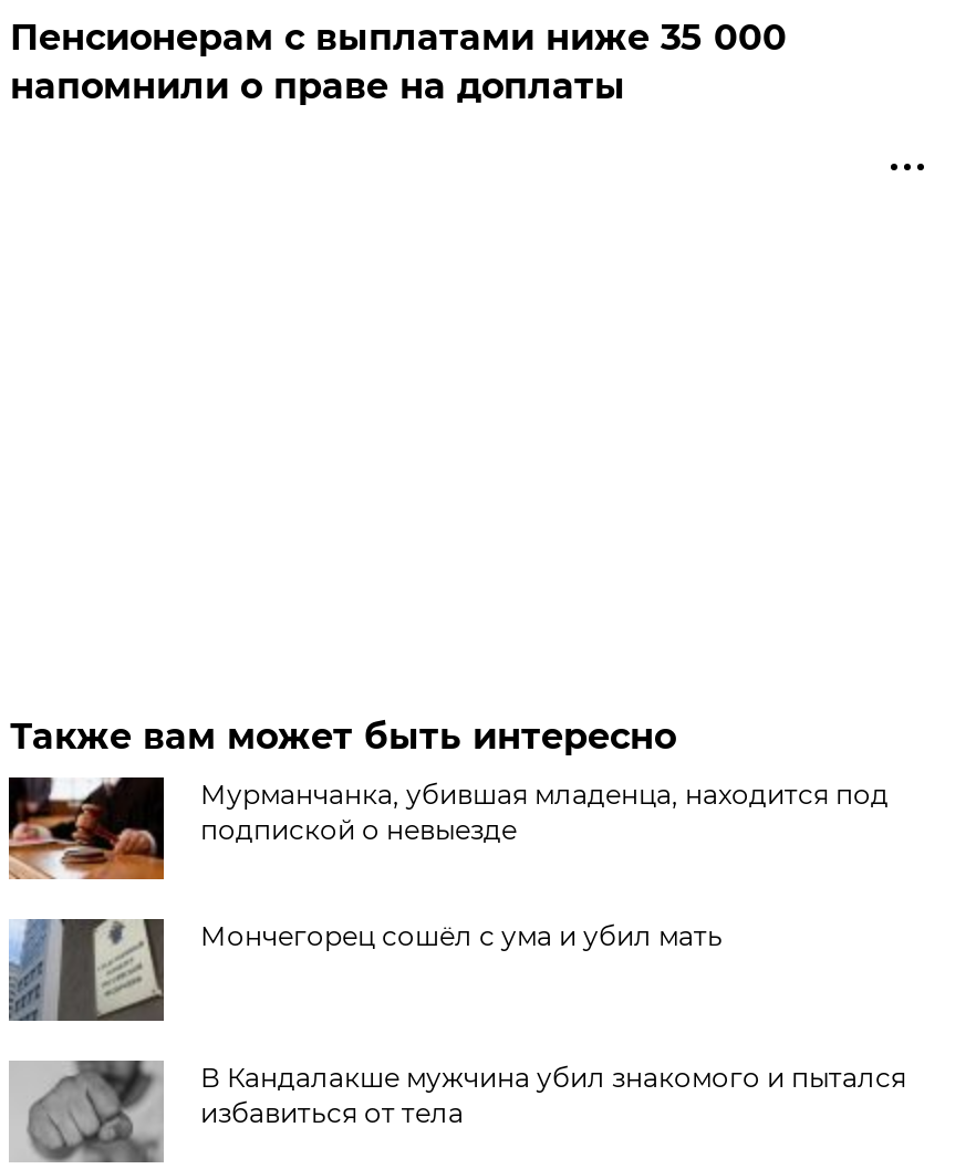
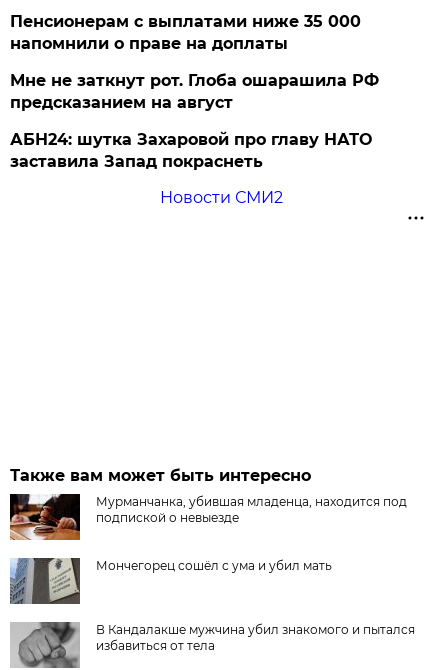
none -> [10,71,379,207] Мне не заткнут рот. Глоба ошарашила РФ | предсказанием на август | АБН24: шутка Захаровой про главу НАТО | заставила Запад покраснеть | Новости СМИ2

